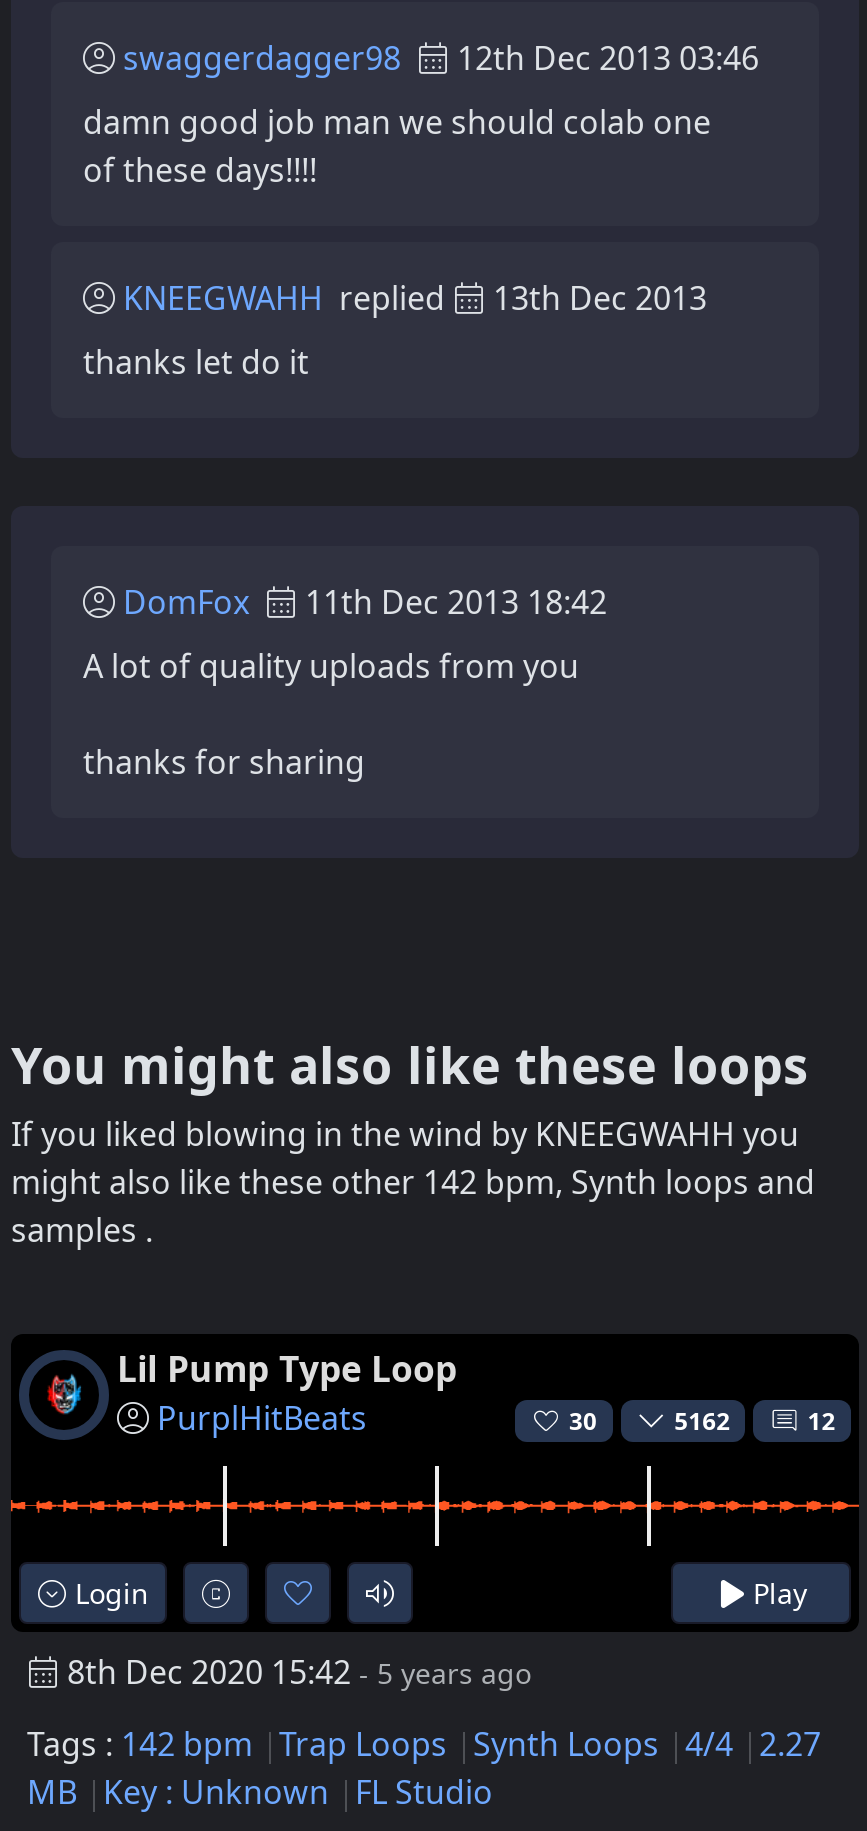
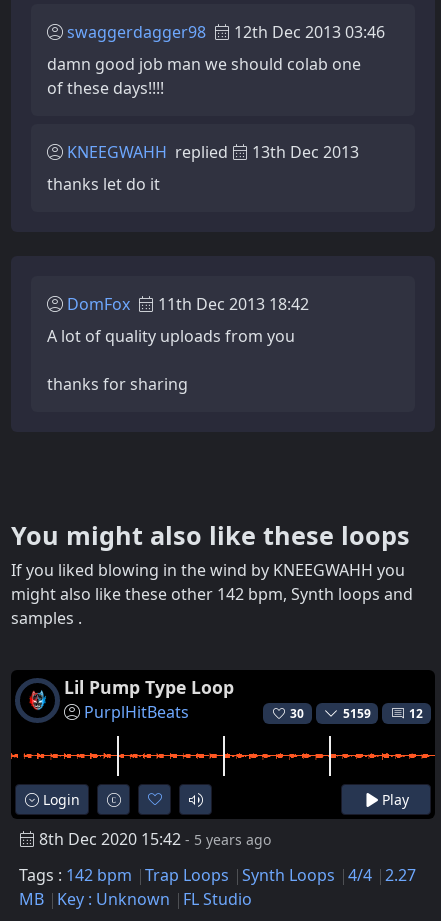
[674,1404,730,1438] 5162 -> [343,705,371,722] 5159

